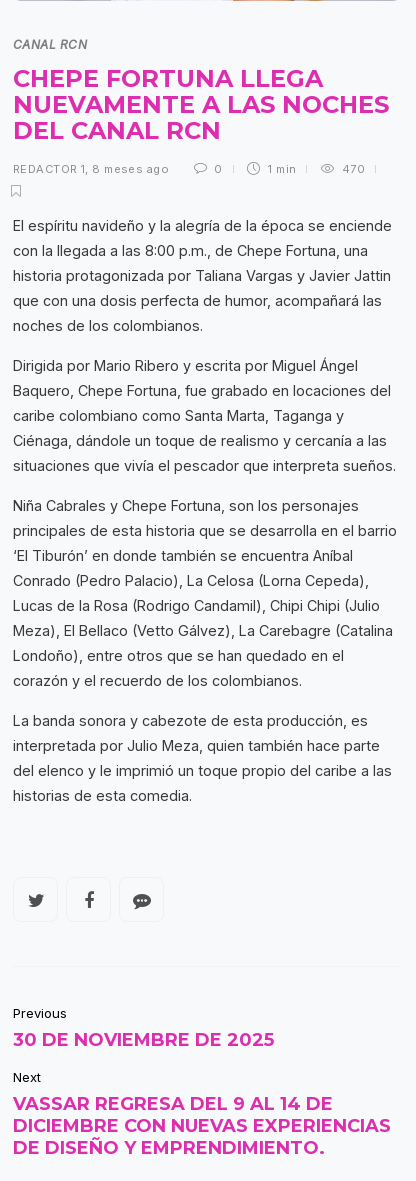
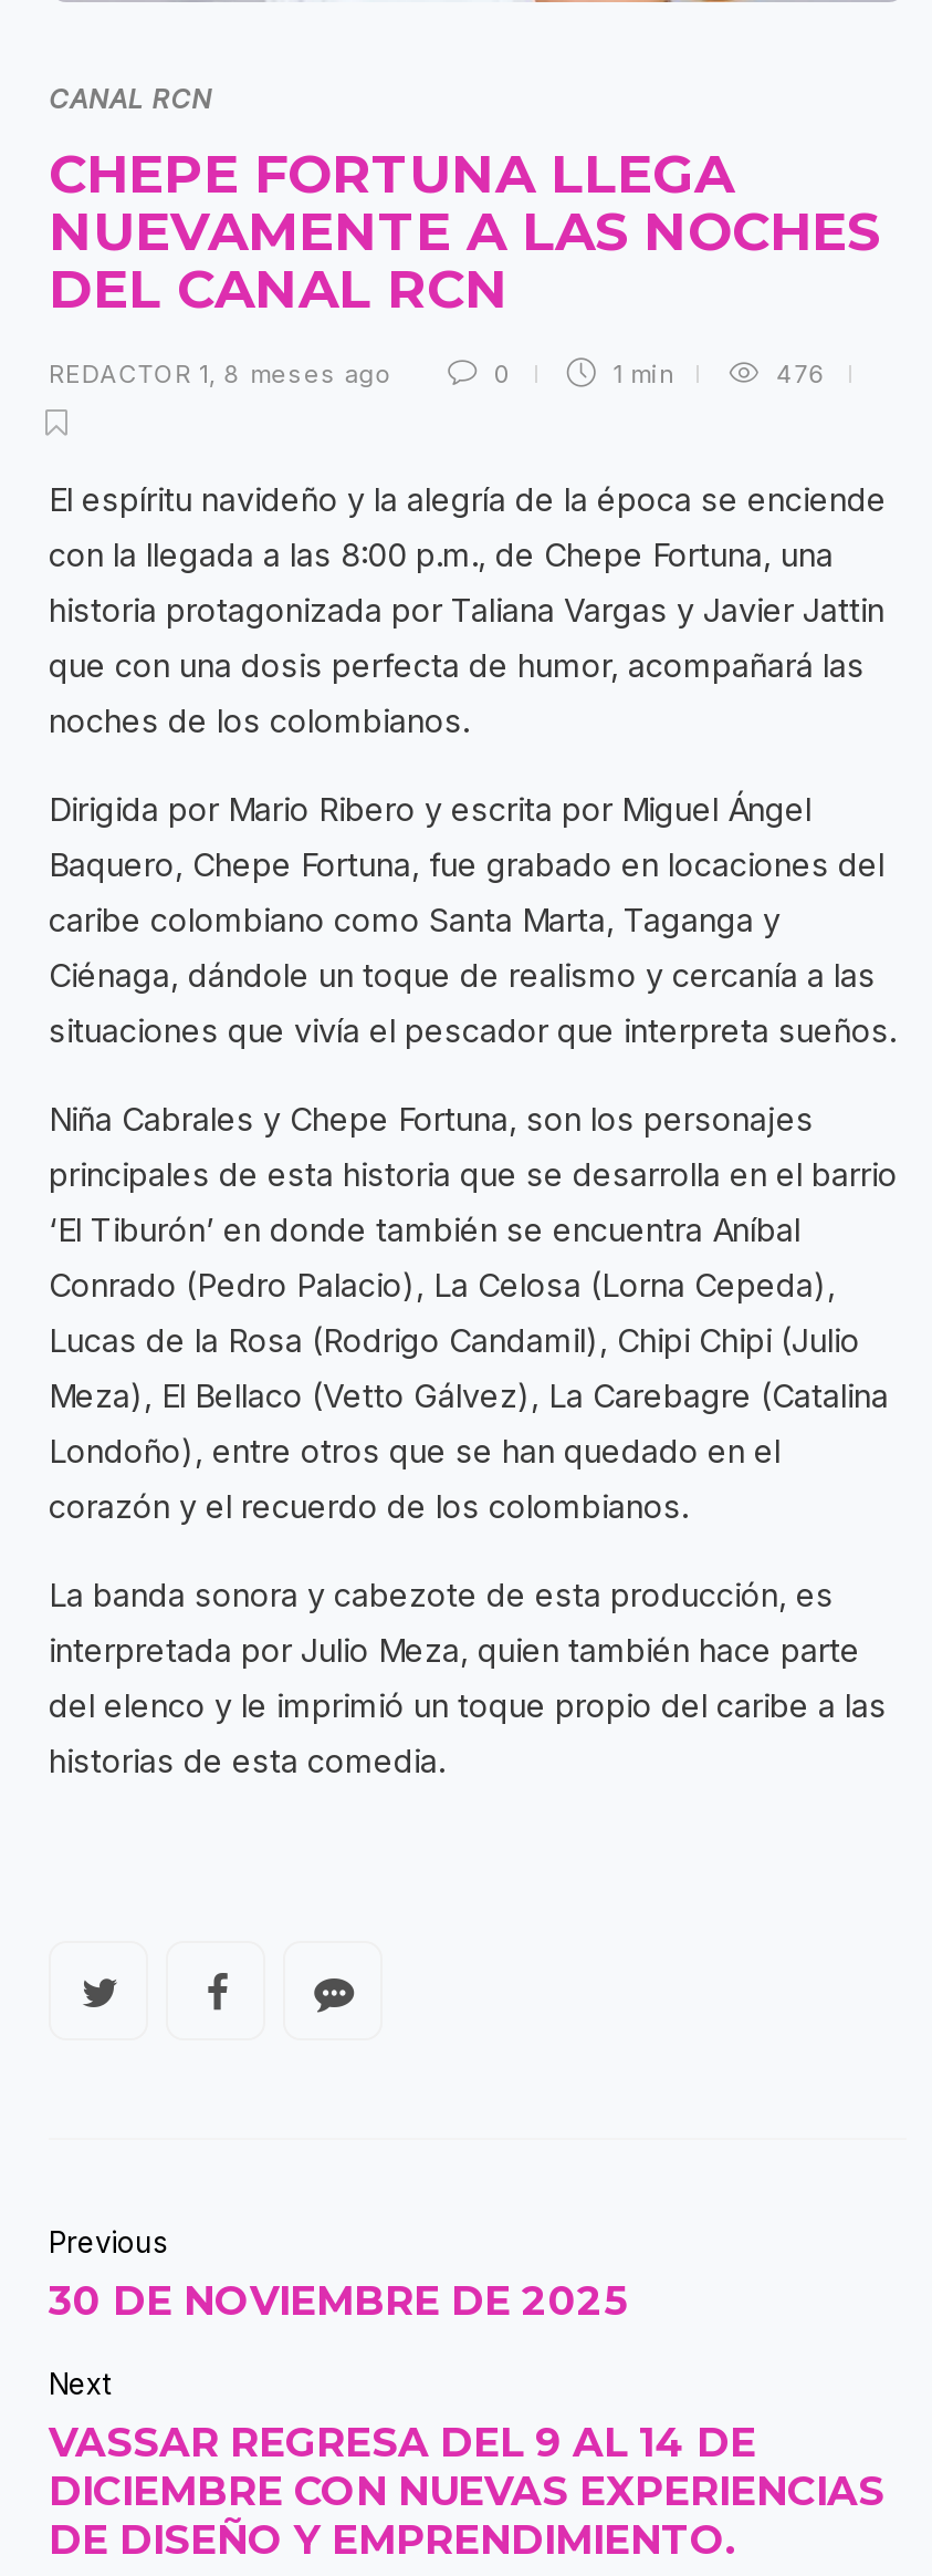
[338,162,365,176] 470 -> [768,359,827,390] 476

